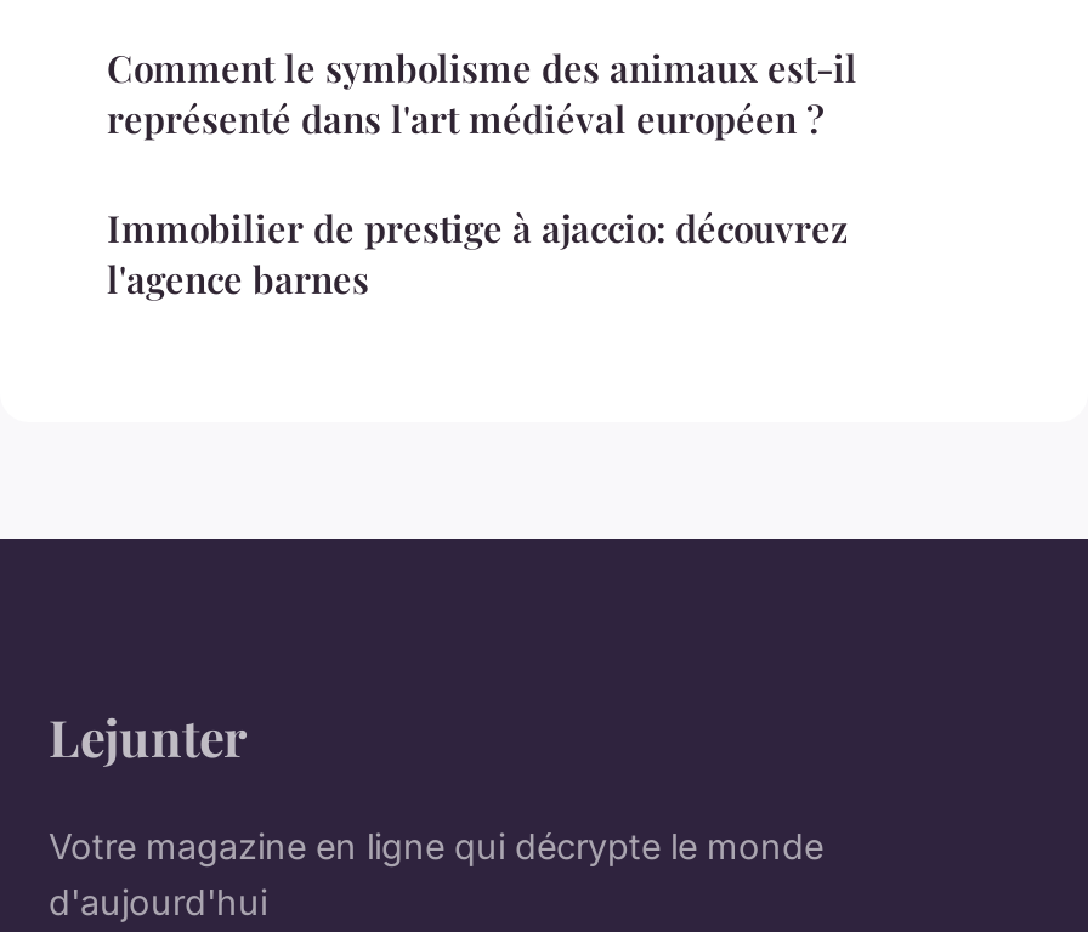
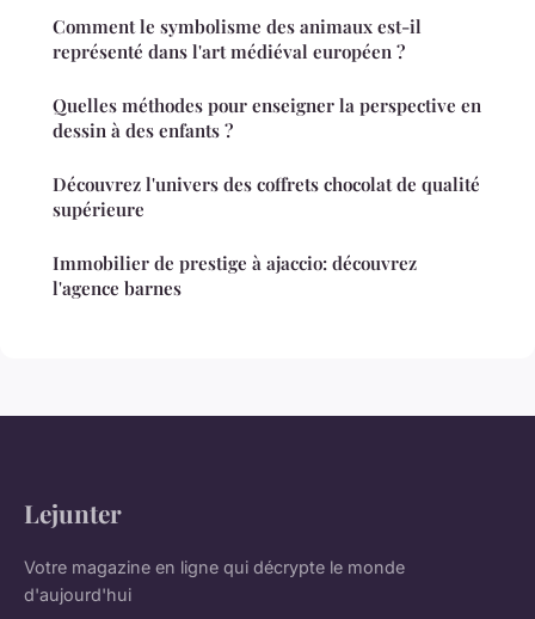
none -> [53,93,481,220] Quelles méthodes pour enseigner la perspective en | dessin à des enfants ? | Découvrez l'univers des coffrets chocolat de qualité | supérieure

